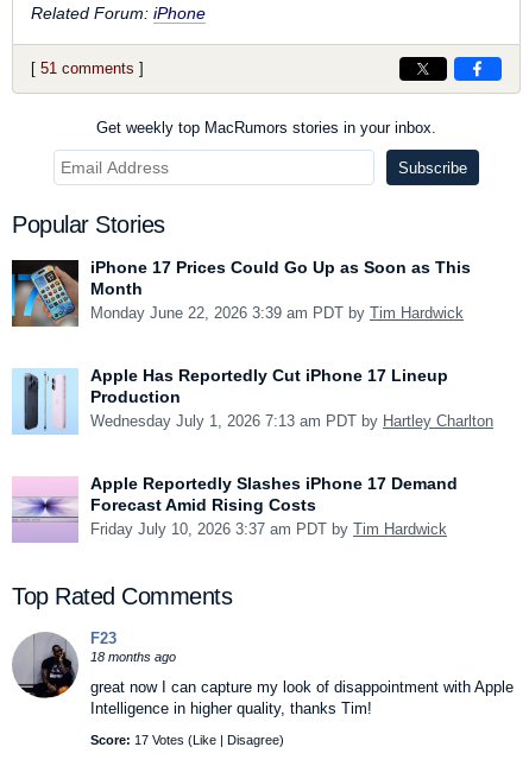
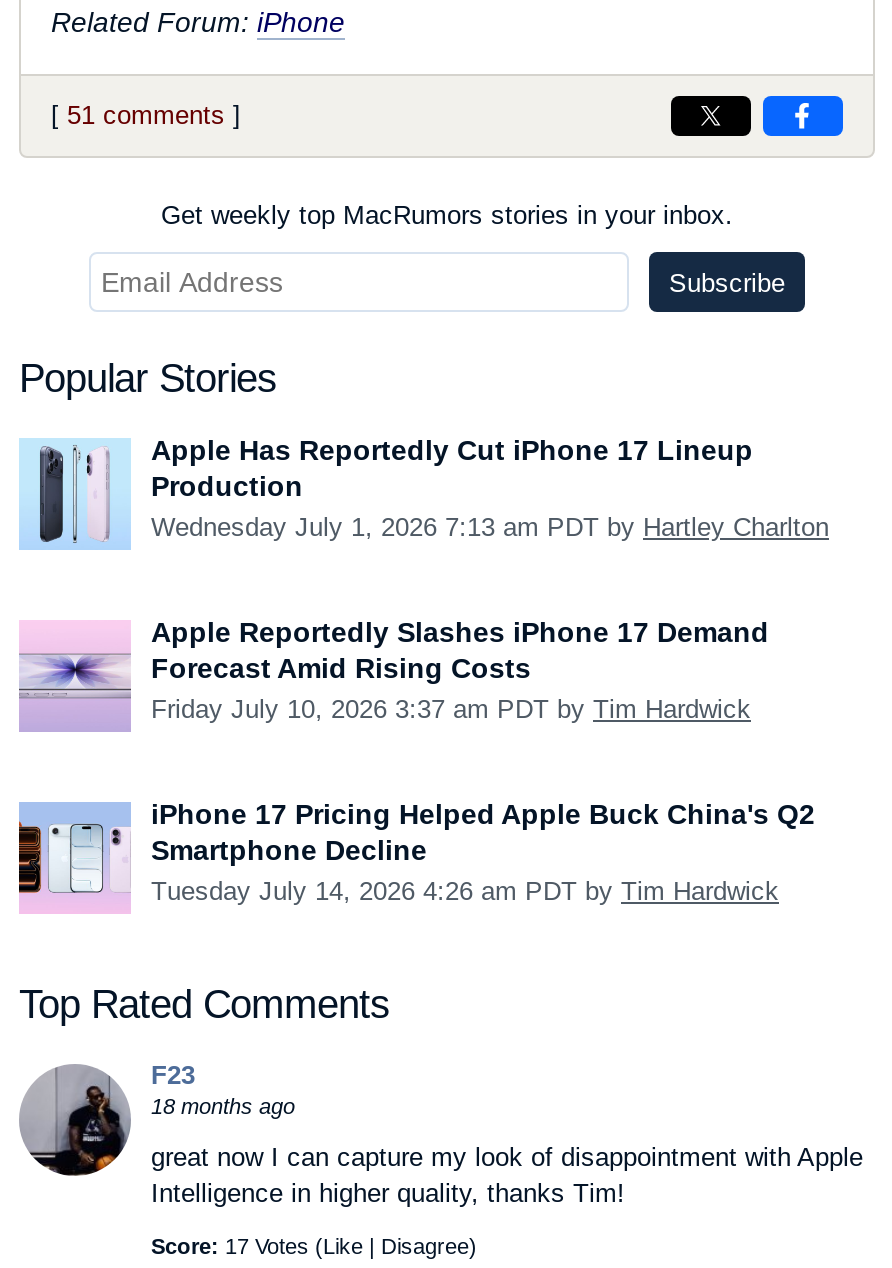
[11,257,471,328] [image] | iPhone 17 Prices Could Go Up as Soon as This | Month | Monday June 22, 2026 3:39 am PDT by Tim Hardwick -> none
moved [15,365,493,537] -> [25,433,829,723]: [image] | Apple Has Reportedly Cut iPhone 17 Lineup | Production | Wednesday July 1, 2026 7:13 am PDT by Hartley Charlton | Apple Reportedly Slashes iPhone 17 Demand | Forecast Amid Rising Costs | Friday July 10, 2026 3:37 am PDT by Tim Hardwick
none -> [17,797,815,912] [image] | iPhone 17 Pricing Helped Apple Buck China's Q2 | Smartphone Decline | Tuesday July 14, 2026 4:26 am PDT by Tim Hardwick

